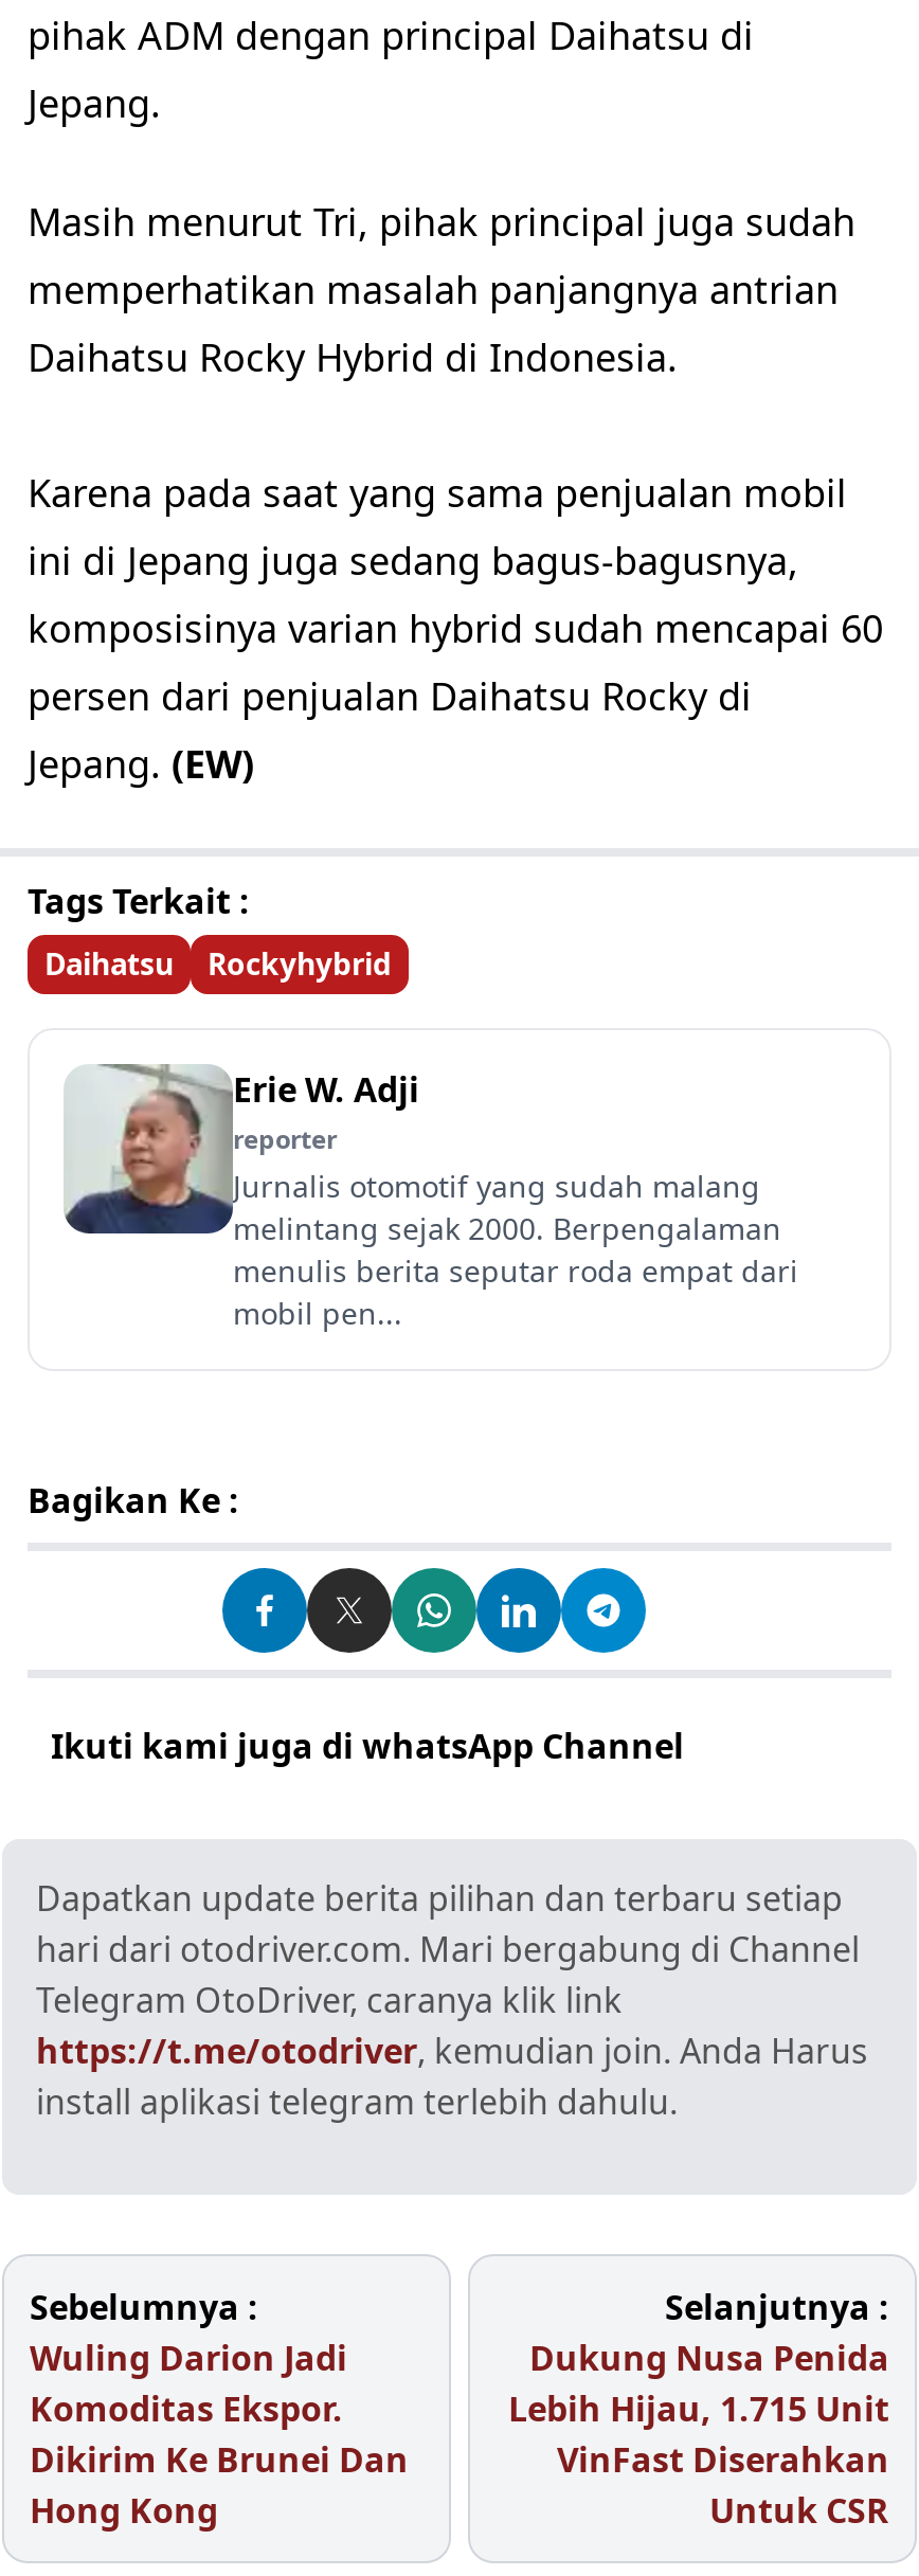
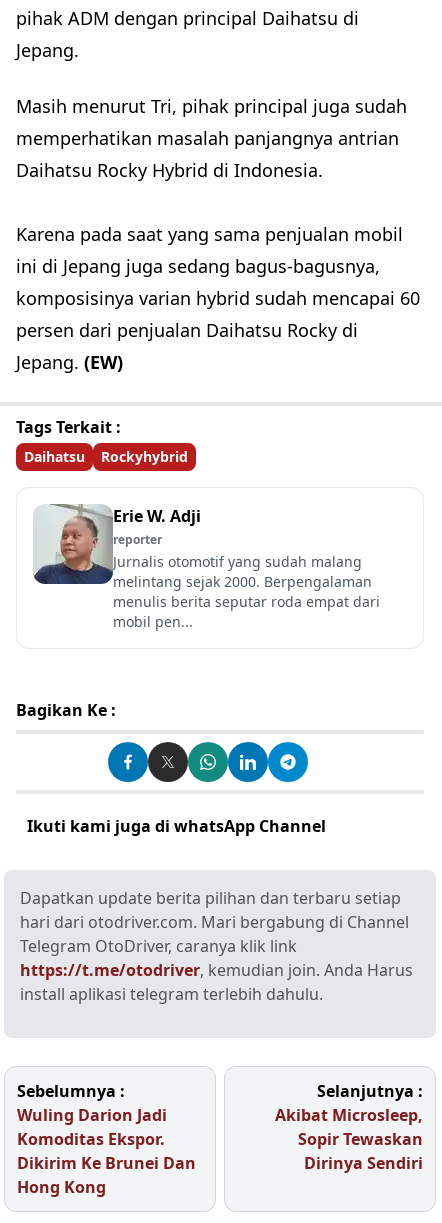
[508,2335,889,2534] Dukung Nusa Penida | Lebih Hijau, 1.715 Unit | VinFast Diserahkan | Untuk CSR -> [275,1104,423,1174] Akibat Microsleep, | Sopir Tewaskan | Dirinya Sendiri

